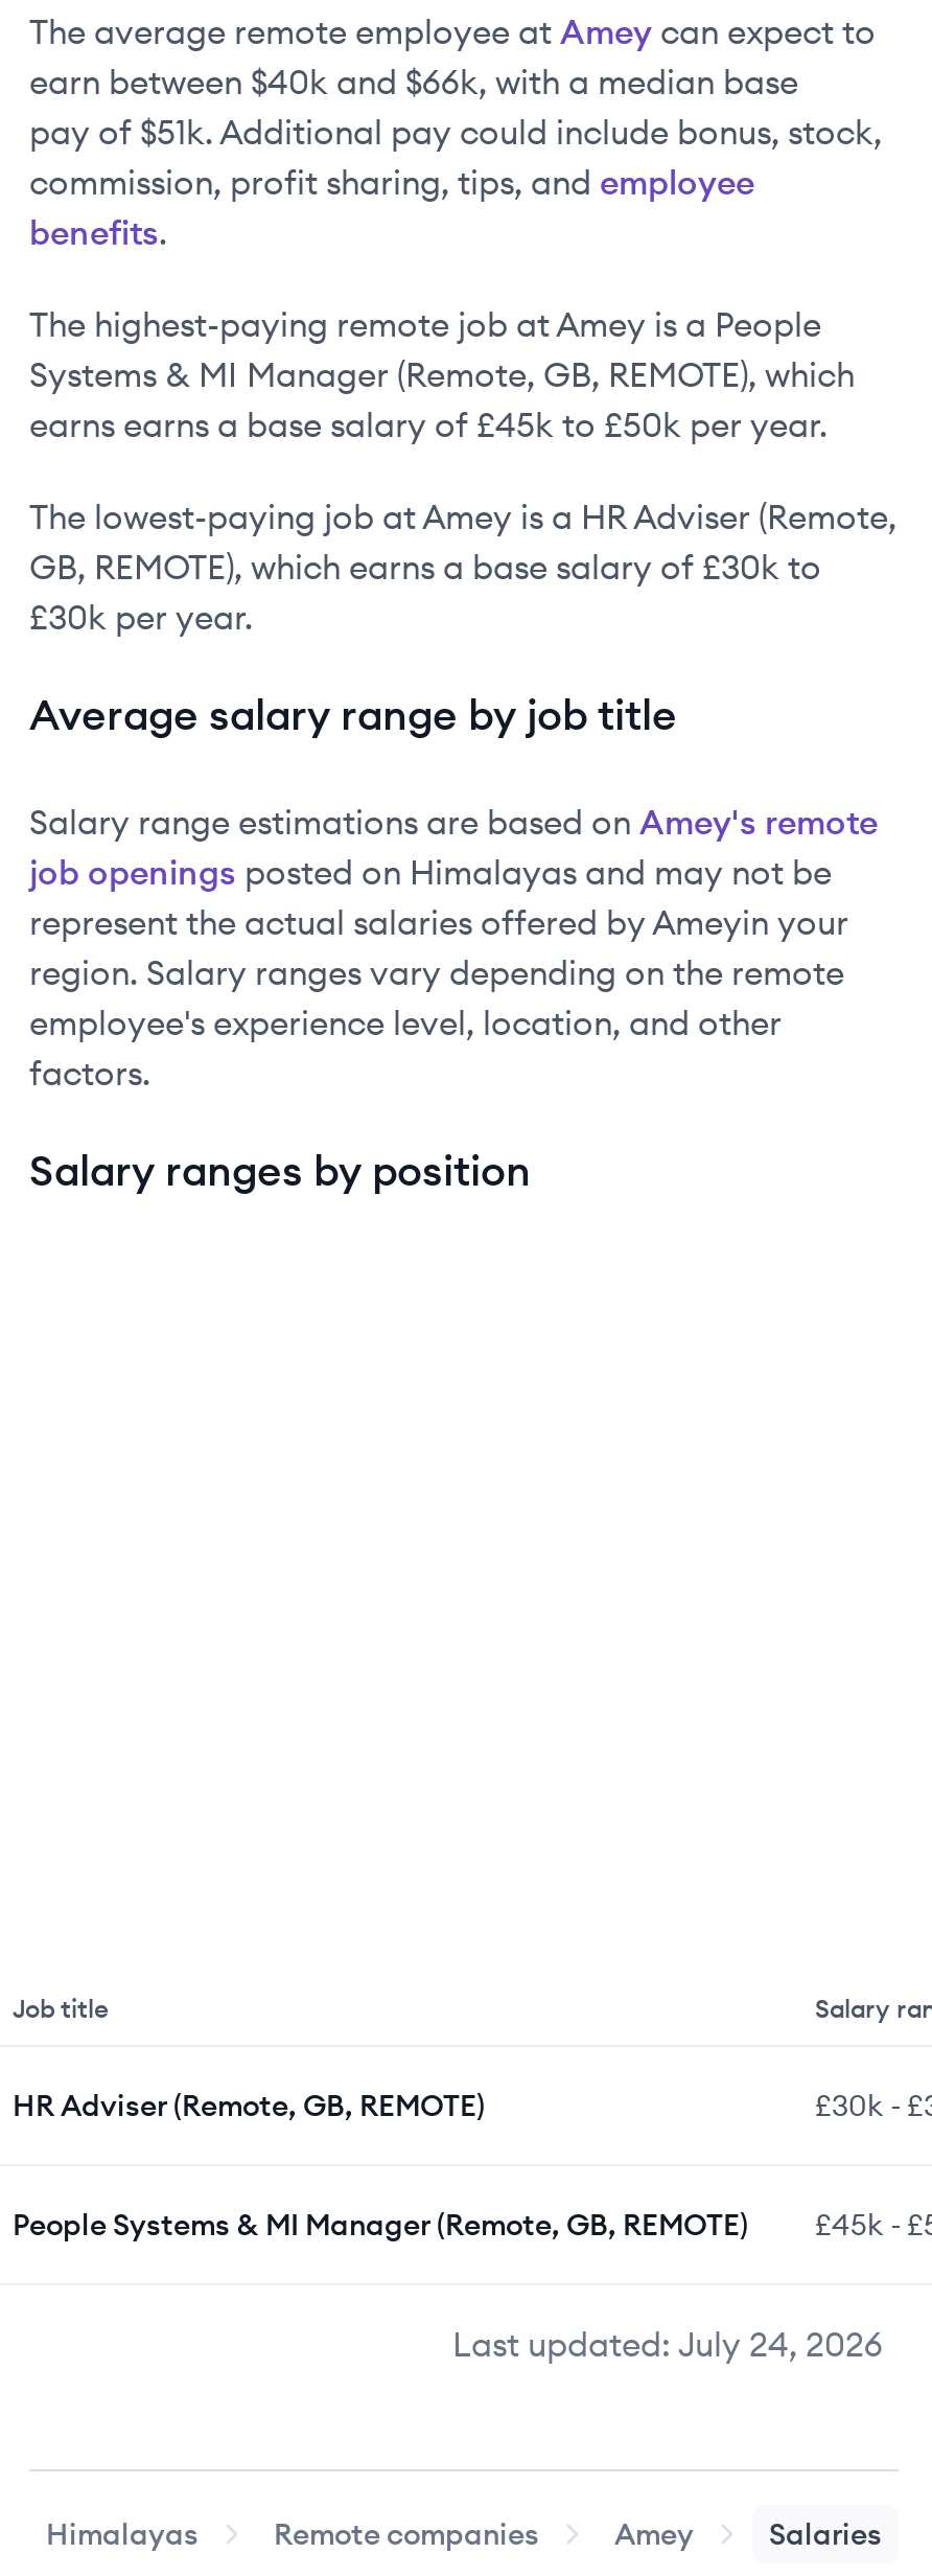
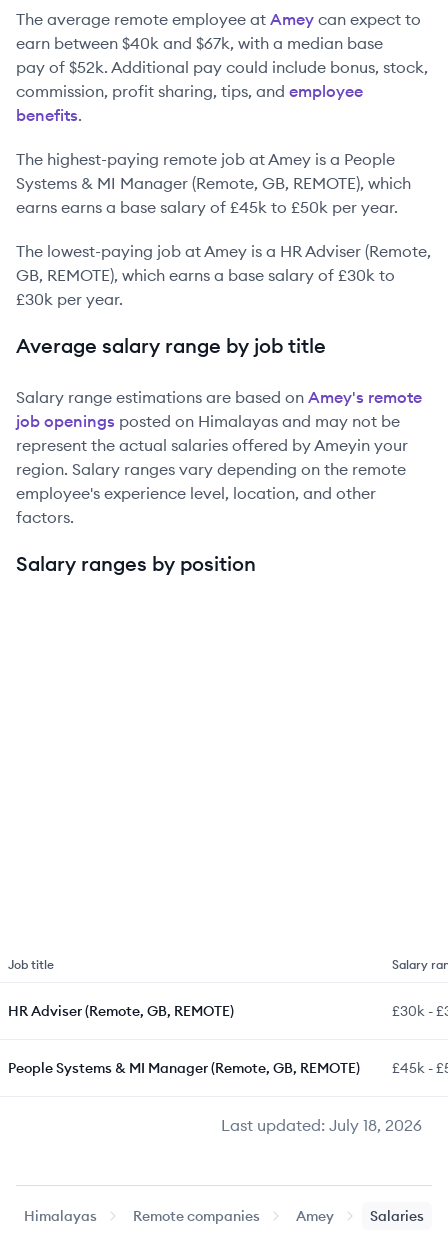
[29,61,798,102] earn between $40k and $66k, with a median base -> [16,33,383,53] earn between $40k and $67k, with a median base
[29,111,882,153] pay of $51k. Additional pay could include bonus, stock, -> [16,57,428,77] pay of $52k. Additional pay could include bonus, stock,
[452,2323,883,2365] Last updated: July 24, 2026 -> [221,1115,422,1135] Last updated: July 18, 2026

